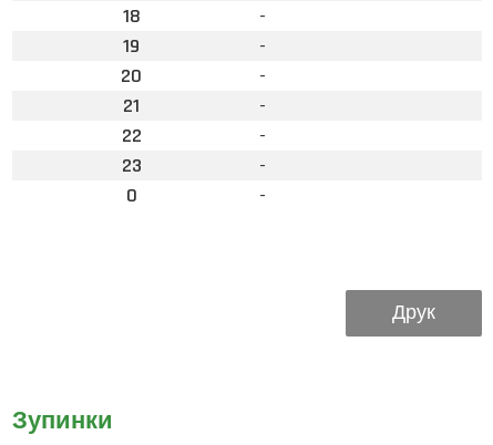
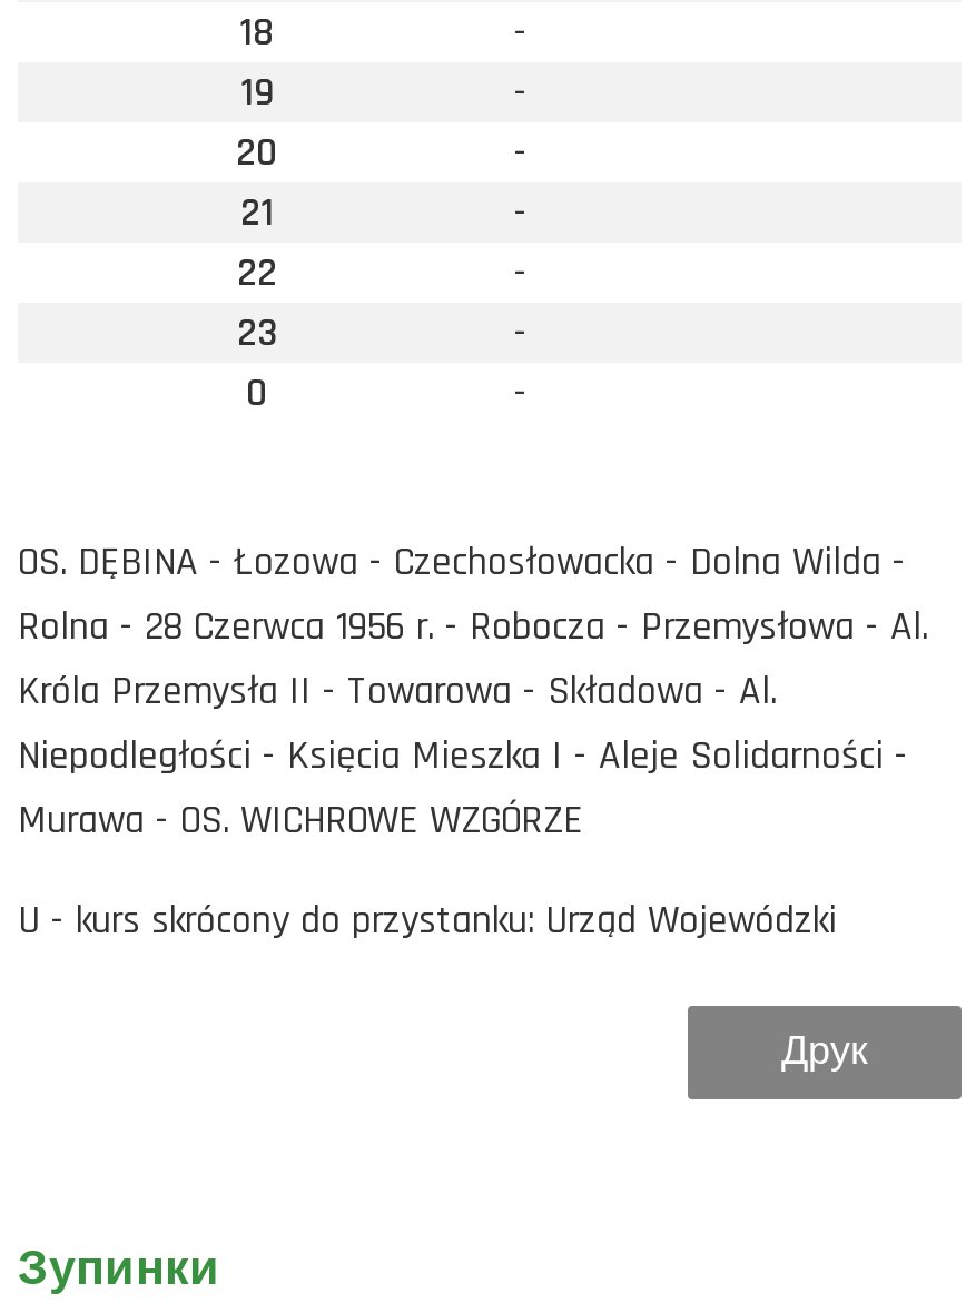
none -> [18,536,928,946] OS. DĘBINA - Łozowa - Czechosłowacka - Dolna Wilda - | Rolna - 28 Czerwca 1956 r. - Robocza - Przemysłowa - Al. | Króla Przemysła II - Towarowa - Składowa - Al. | Niepodległości - Księcia Mieszka I - Aleje Solidarności - | Murawa - OS. WICHROWE WZGÓRZE | U - kurs skrócony do przystanku: Urząd Wojewódzki

